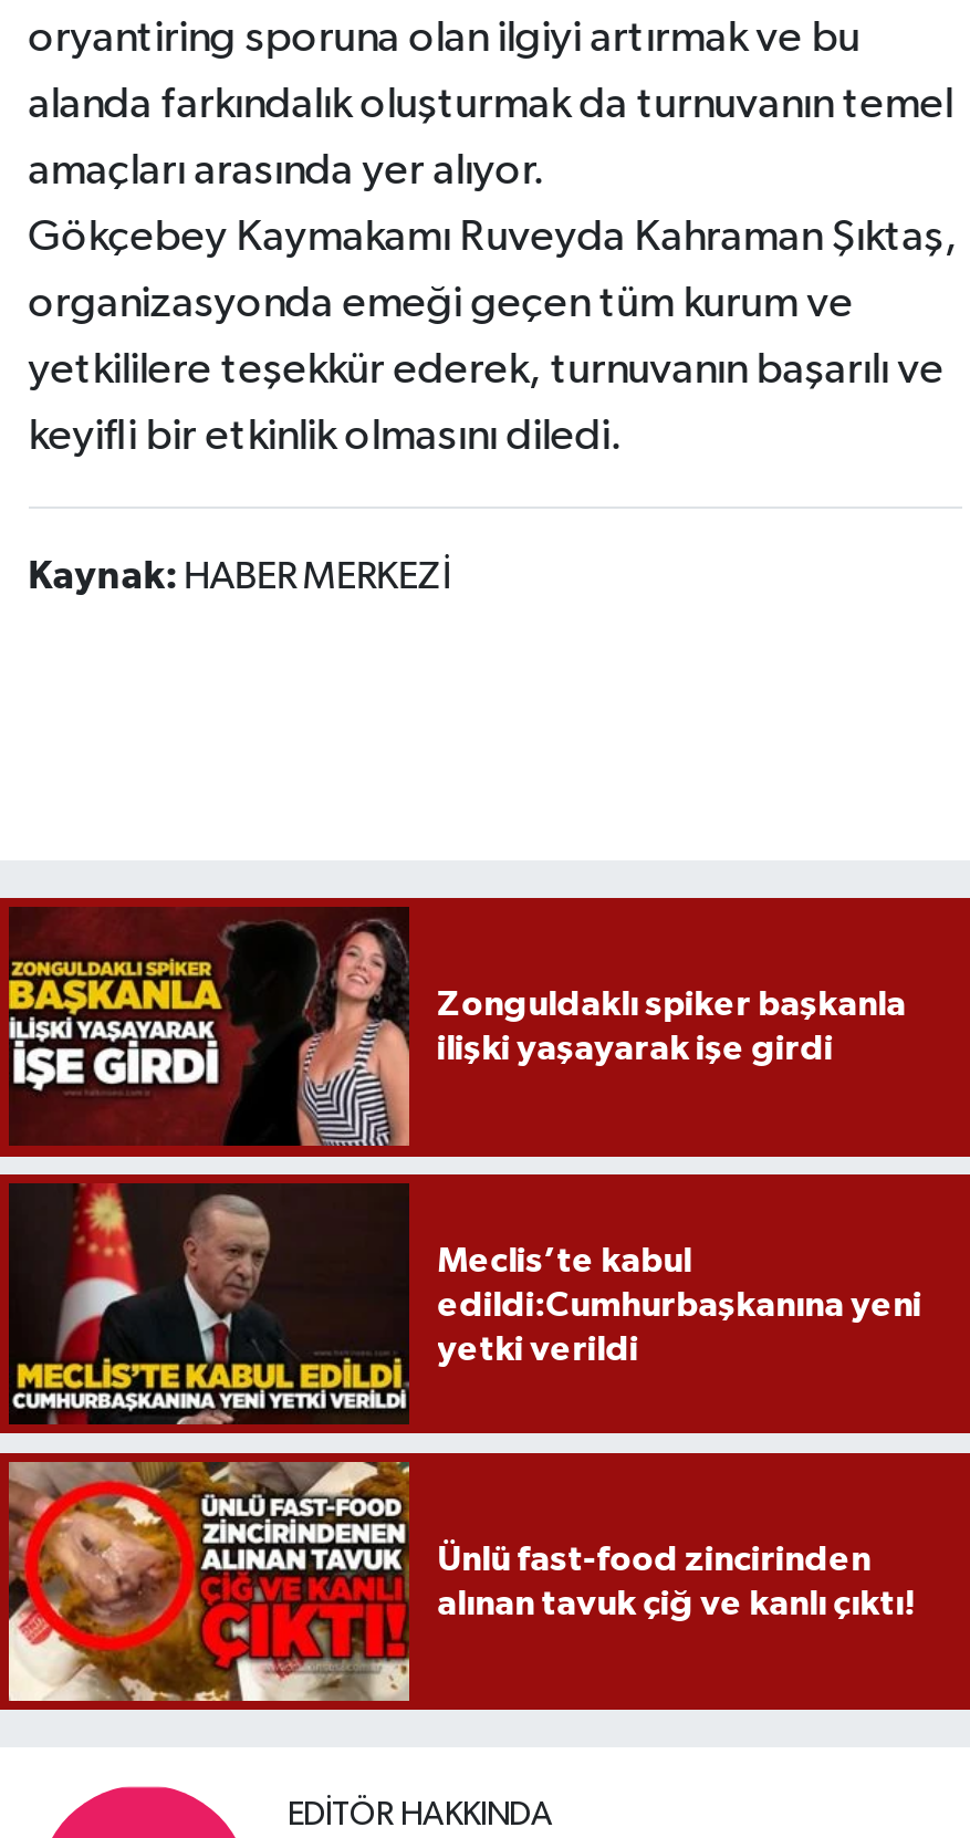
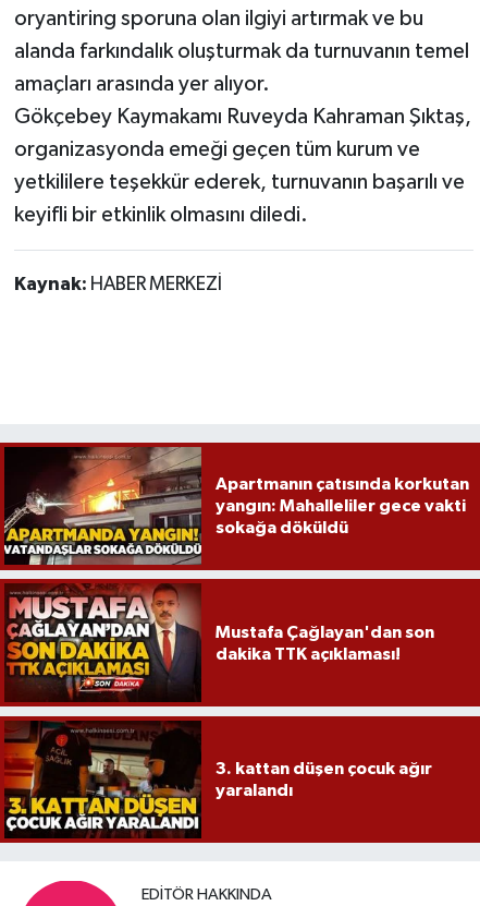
[7,905,906,1148] [image] | Zonguldaklı spiker başkanla | ilişki yaşayarak işe girdi -> [3,446,469,566] [image] | Apartmanın çatısında korkutan | yangın: Mahalleliler gece vakti | sokağa döküldü
[11,1183,922,1427] [image] | Meclis’te kabul | edildi:Cumhurbaşkanına yeni | yetki verildi -> [7,583,434,703] [image] | Mustafa Çağlayan'dan son | dakika TTK açıklaması!
[7,1460,915,1703] [image] | Ünlü fast-food zincirinden | alınan tavuk çiğ ve kanlı çıktı! -> [3,720,432,839] [image] | 3. kattan düşen çocuk ağır | yaralandı

